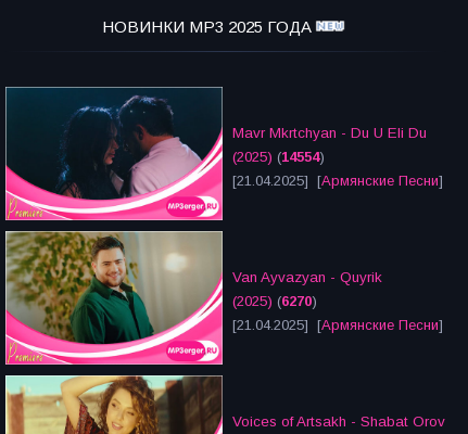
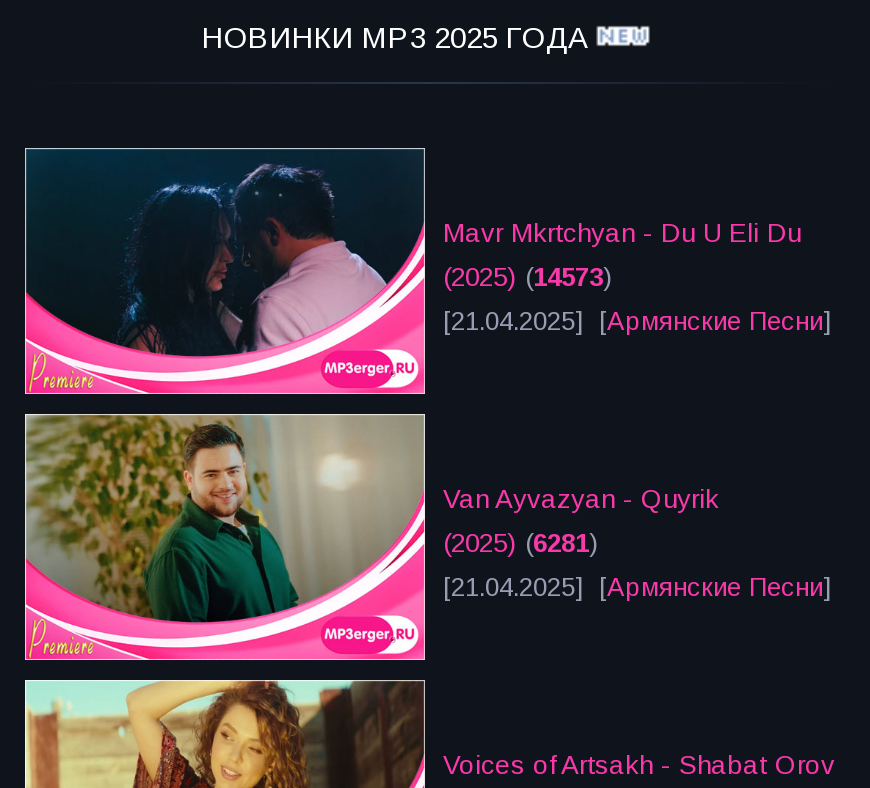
[232,149,325,165] (2025) (14554) -> [443,263,613,293] (2025) (14573)
[232,293,317,310] (2025) (6270) -> [443,529,599,559] (2025) (6281)

